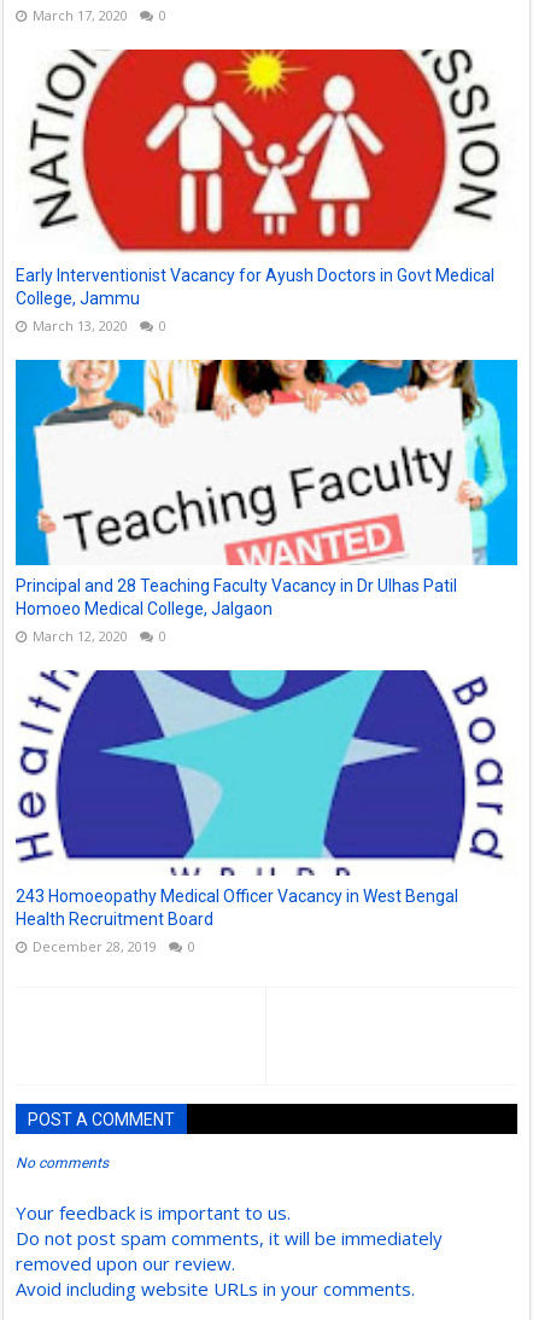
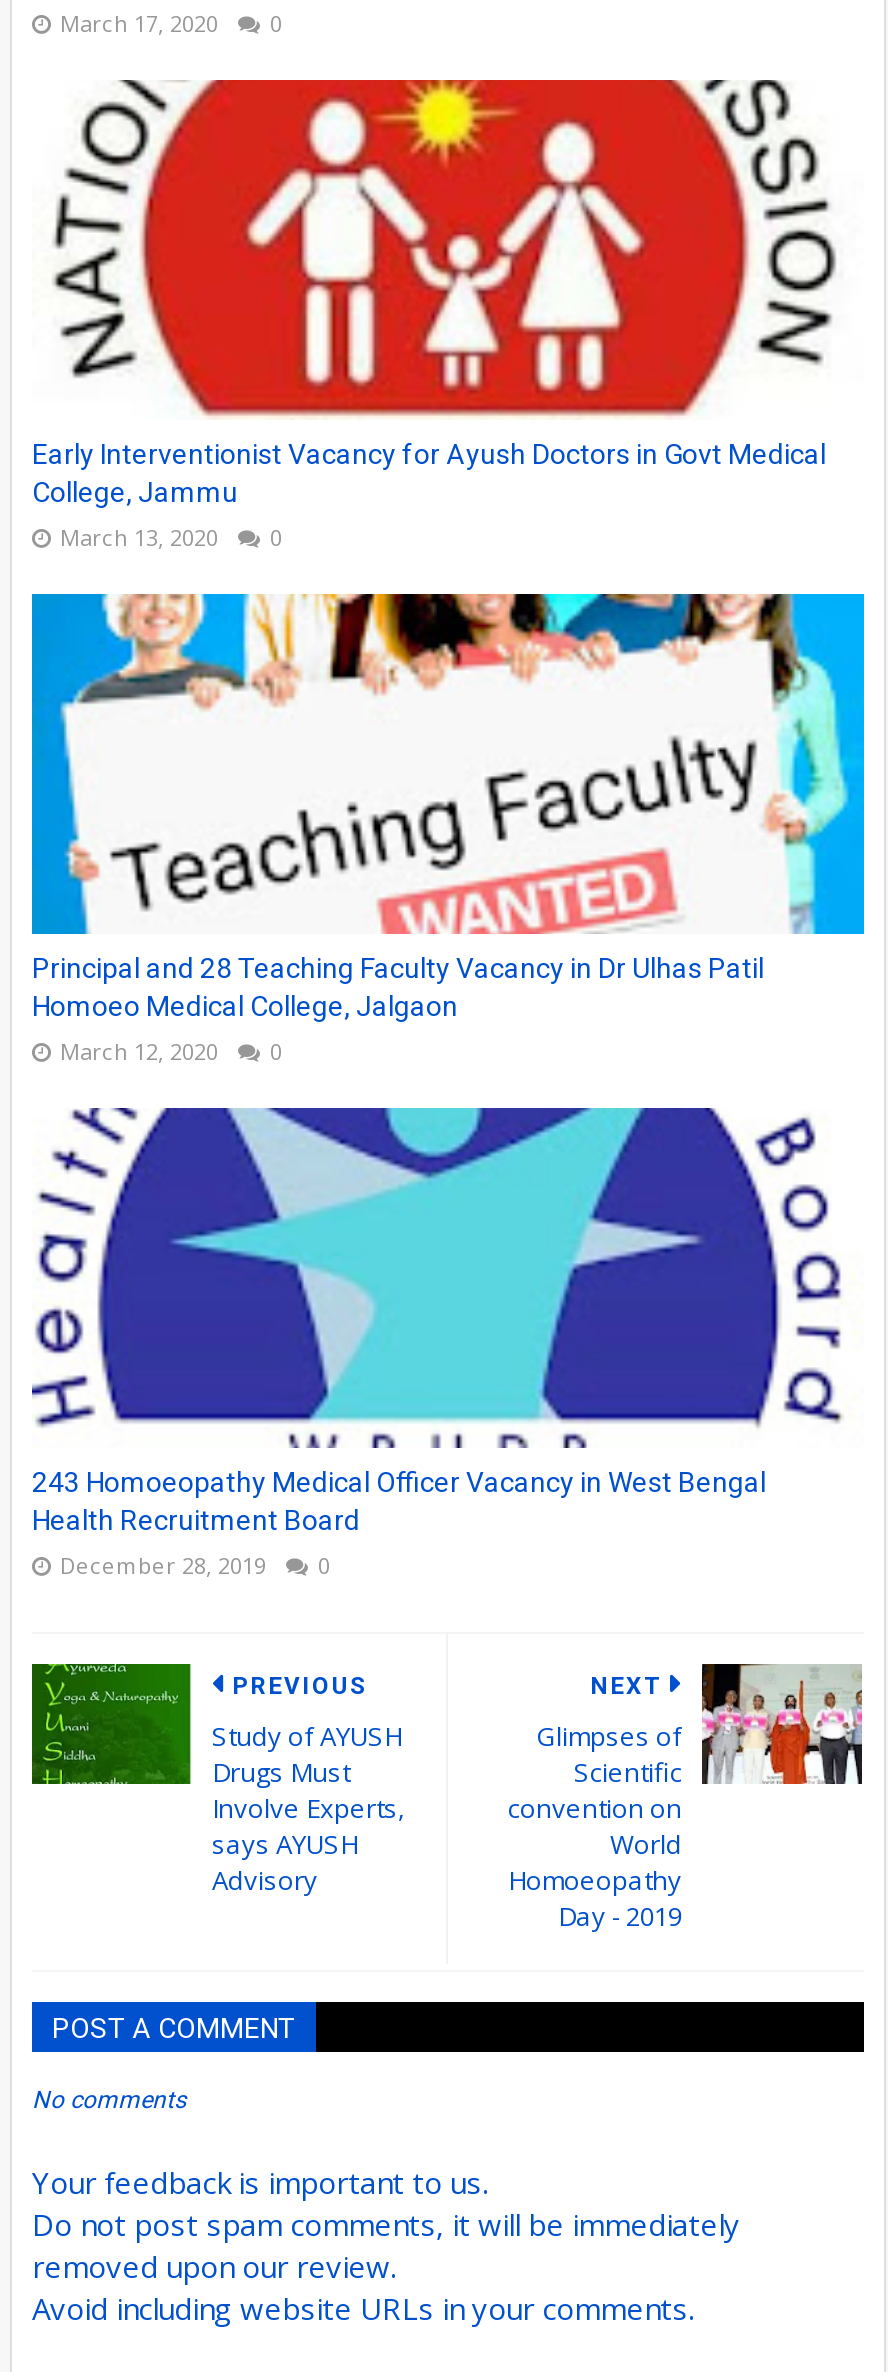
none -> [30,1662,404,1899] [image] | PREVIOUS | Study of AYUSH | Drugs Must | Involve Experts, | says AYUSH | Advisory
none -> [508,1662,864,1935] [image] | NEXT | Glimpses of | Scientific | convention on | World | Homoeopathy | Day - 2019

